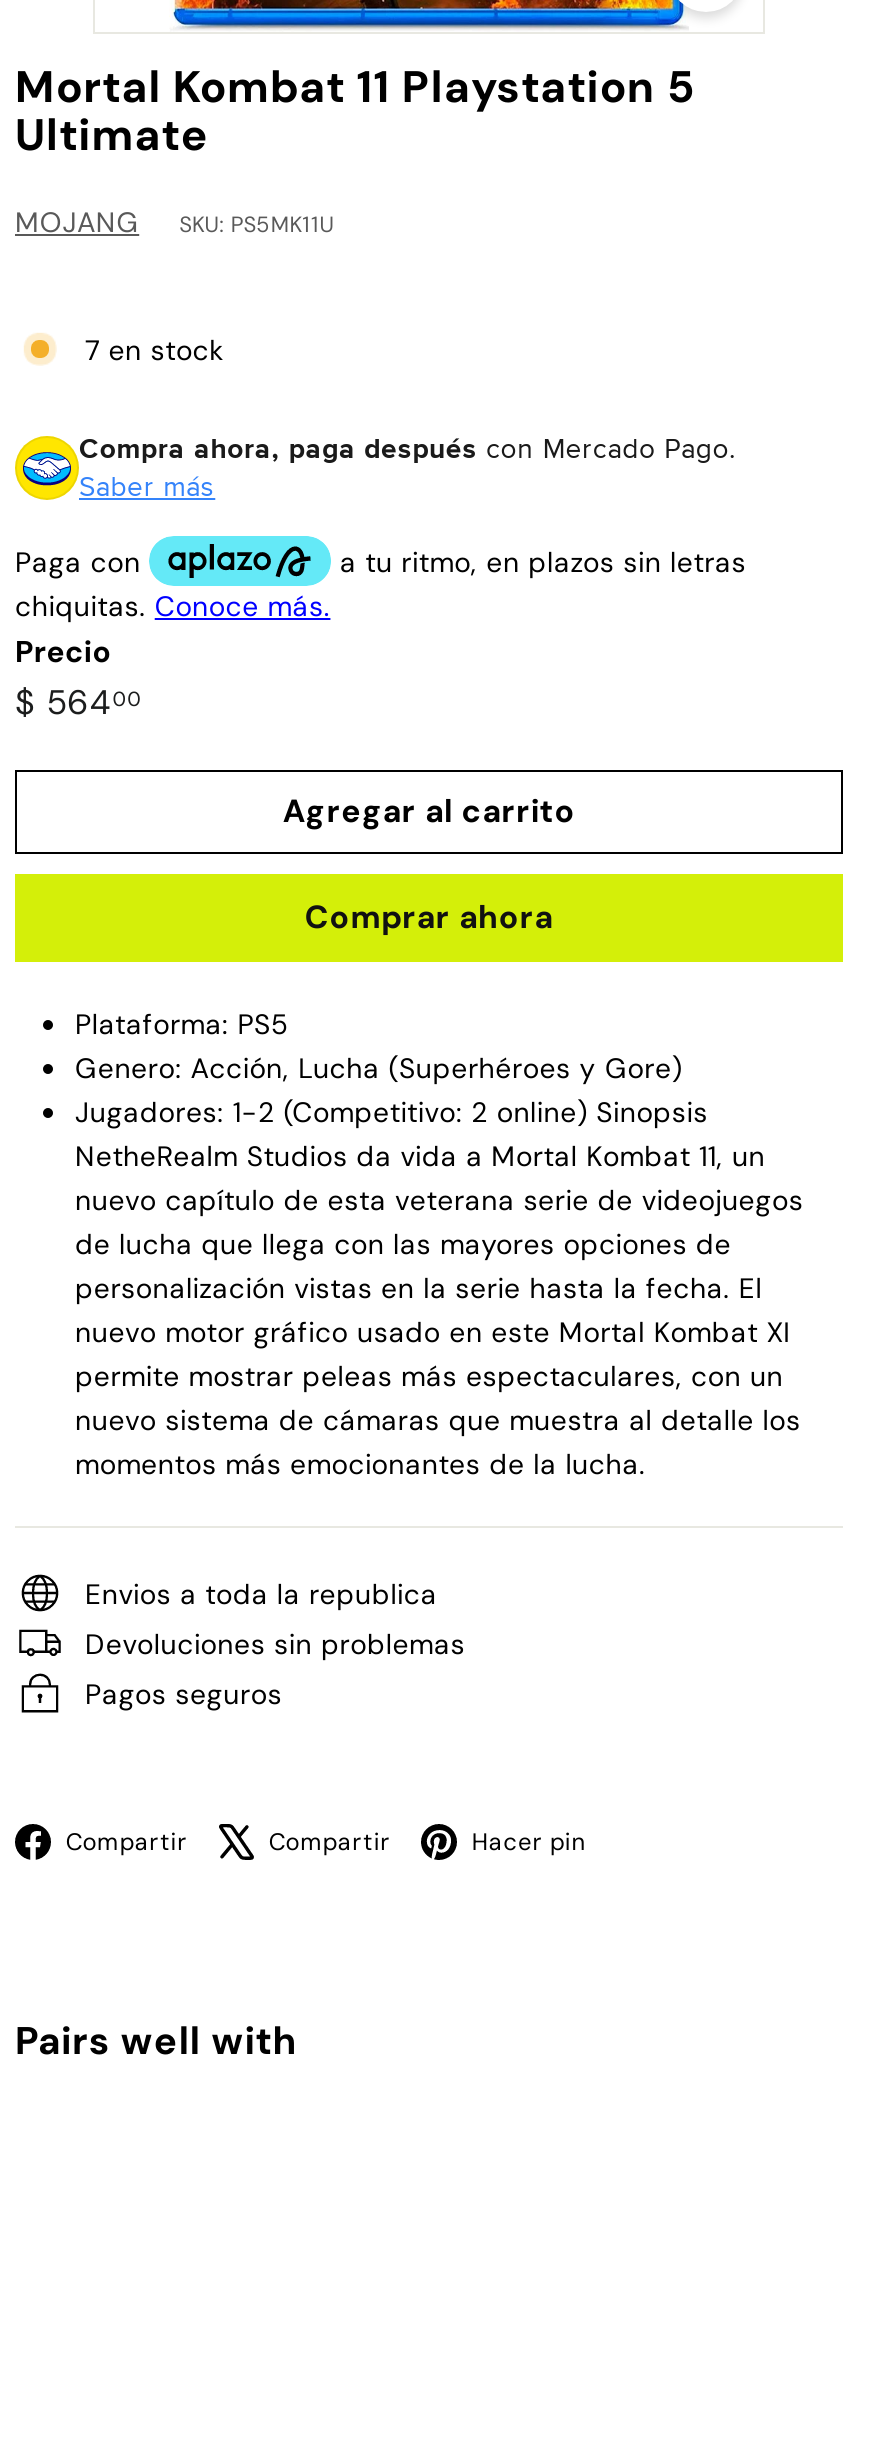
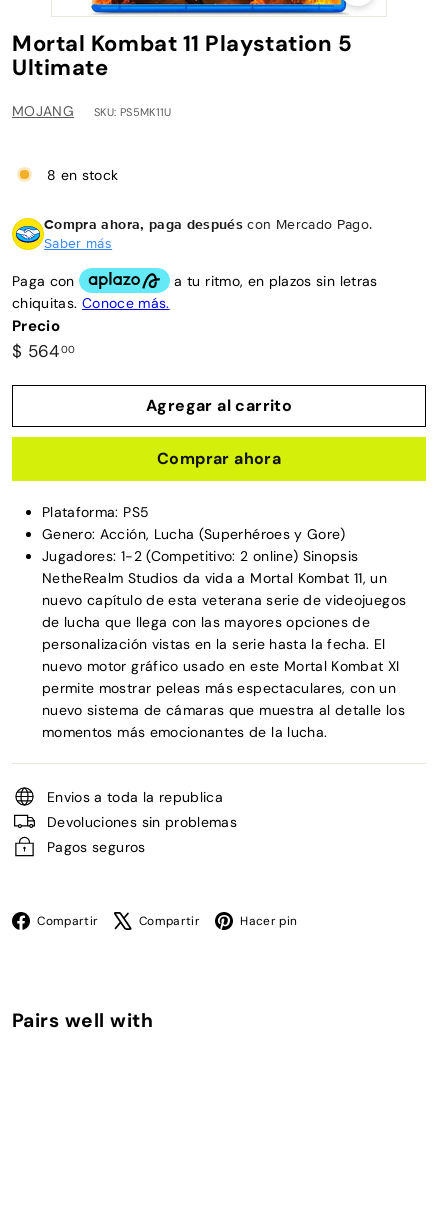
[85,331,224,367] 7 en stock -> [47,165,118,183] 8 en stock

